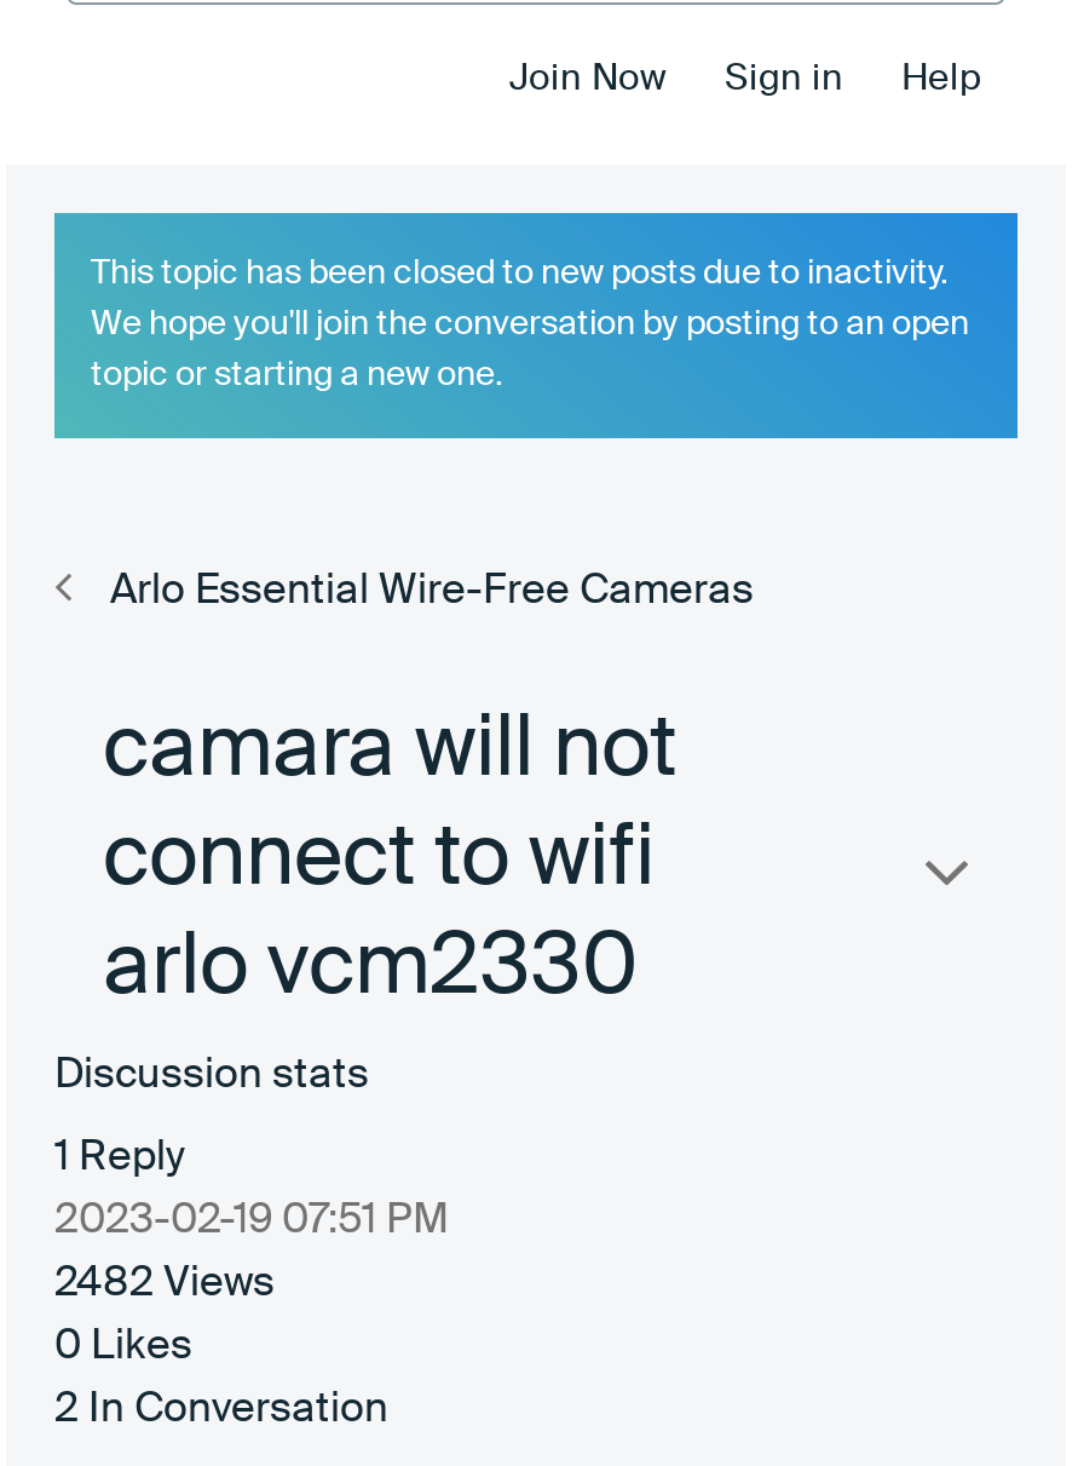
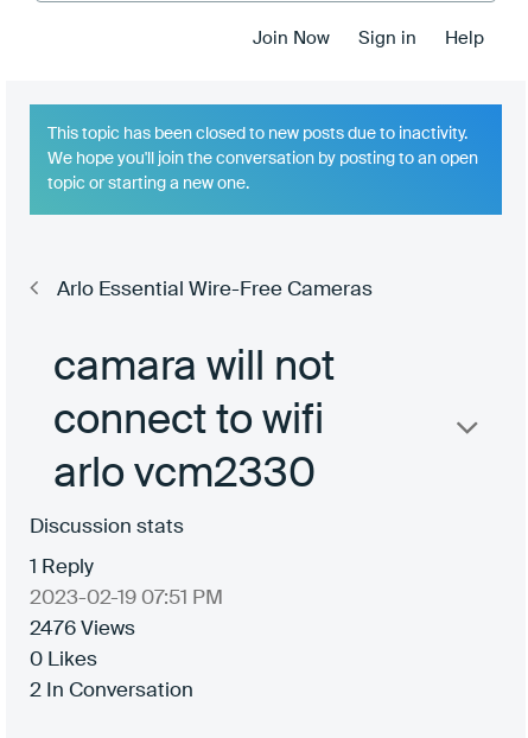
[54,1264,275,1305] 2482 Views -> [30,619,135,640] 2476 Views

